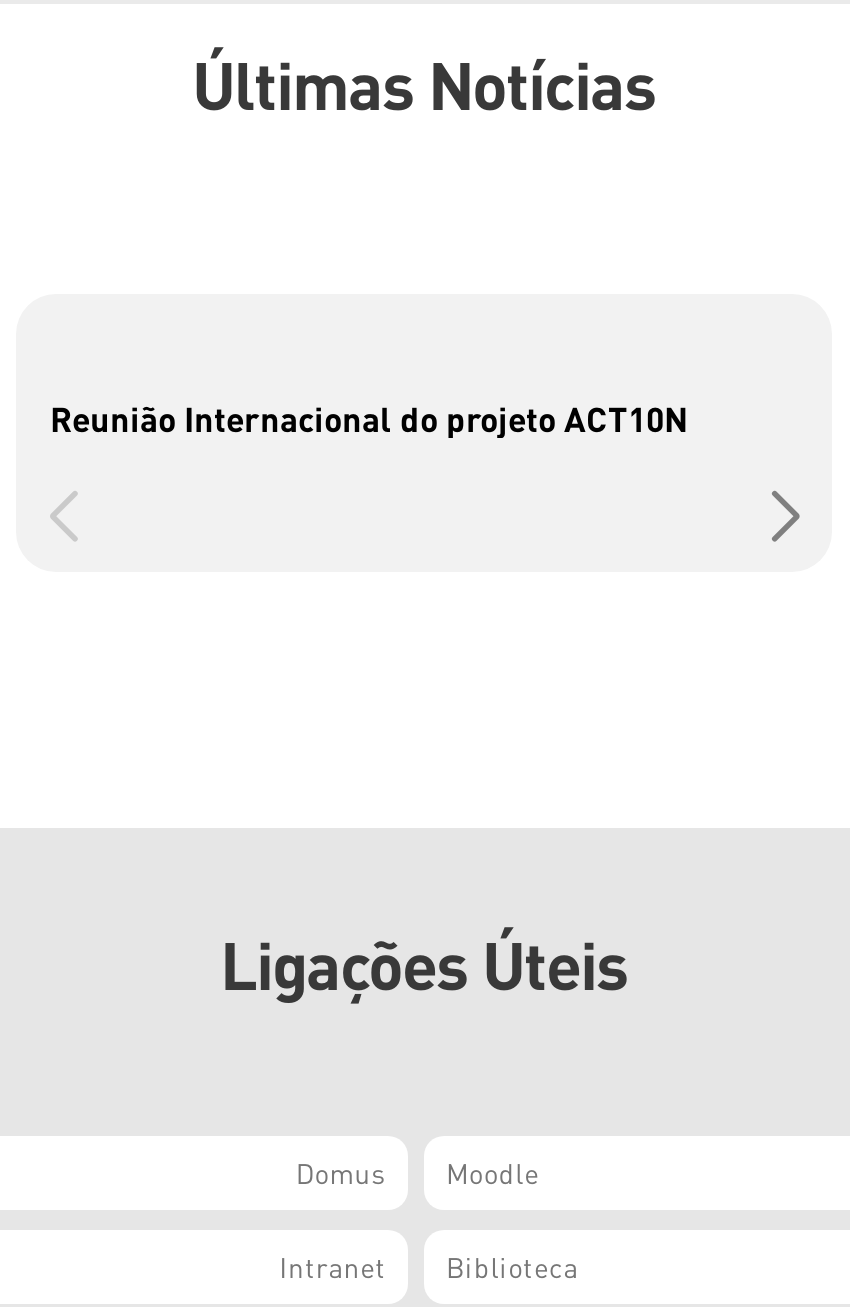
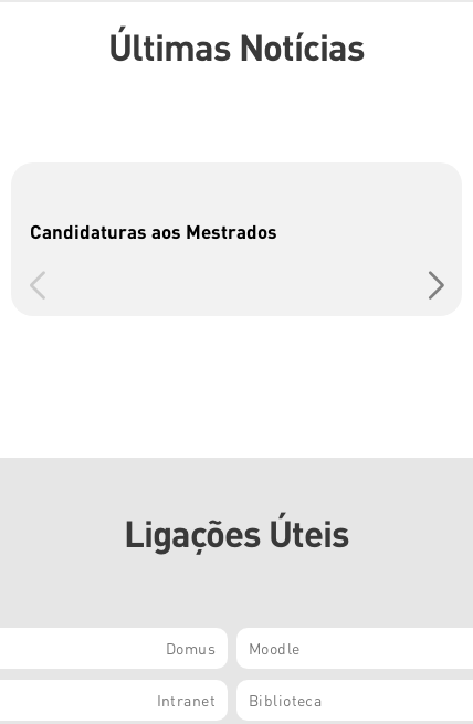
[50,396,688,440] Reunião Internacional do projeto ACT10N -> [30,219,277,243] Candidaturas aos Mestrados

